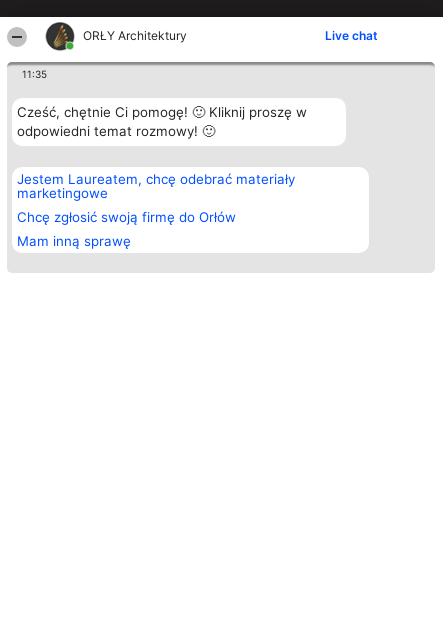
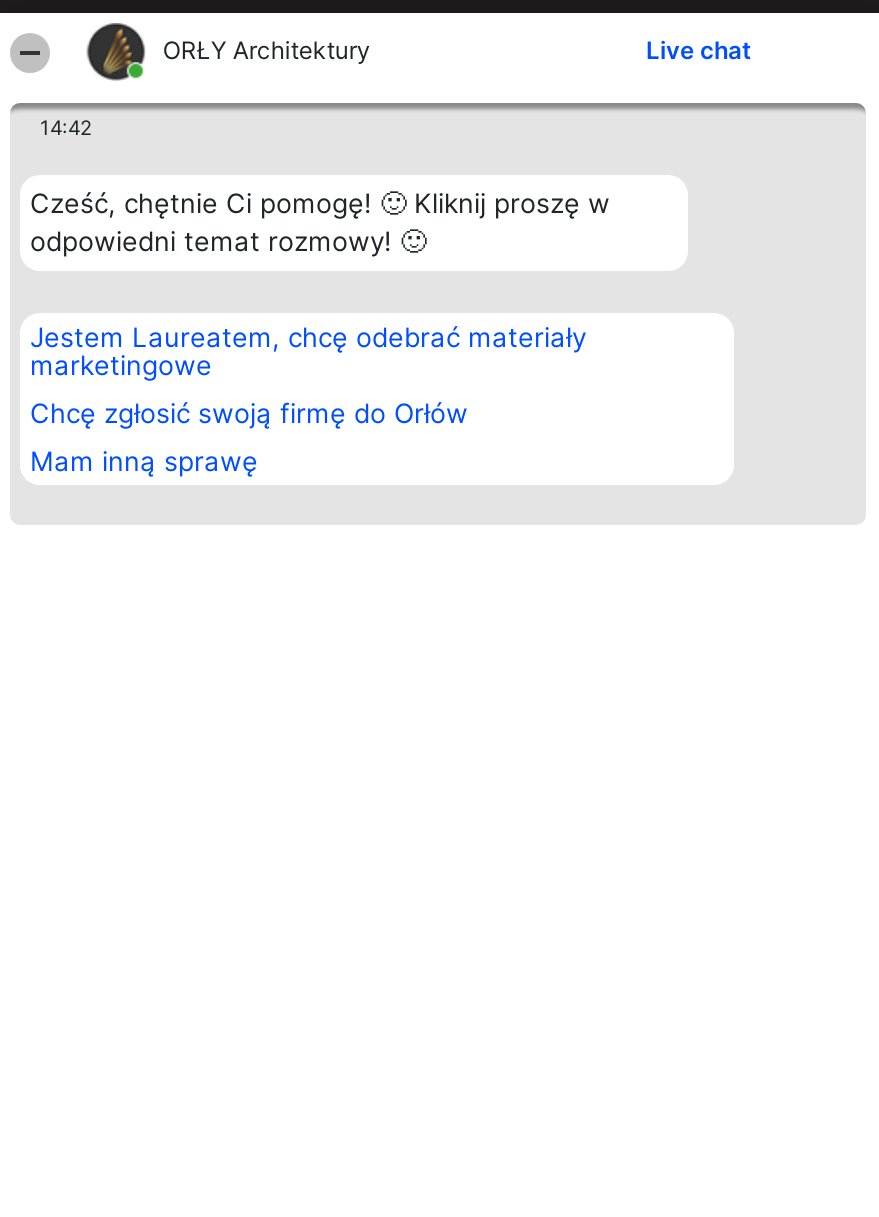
[22,68,47,80] 11:35 -> [40,115,92,139] 14:42

